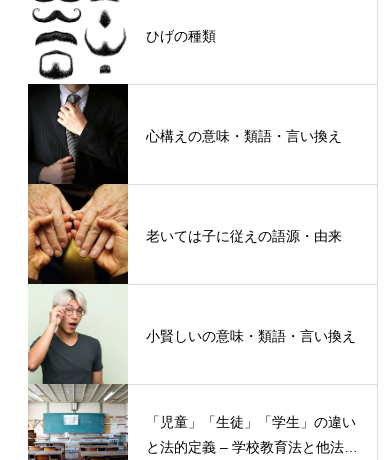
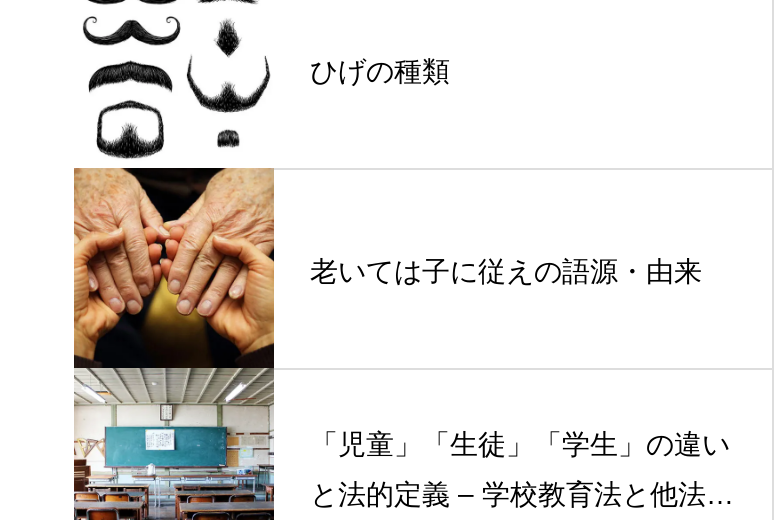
[27,83,342,185] [image] | 心構えの意味・類語・言い換え -> none
[28,284,356,385] [image] | 小賢しいの意味・類語・言い換え -> none

